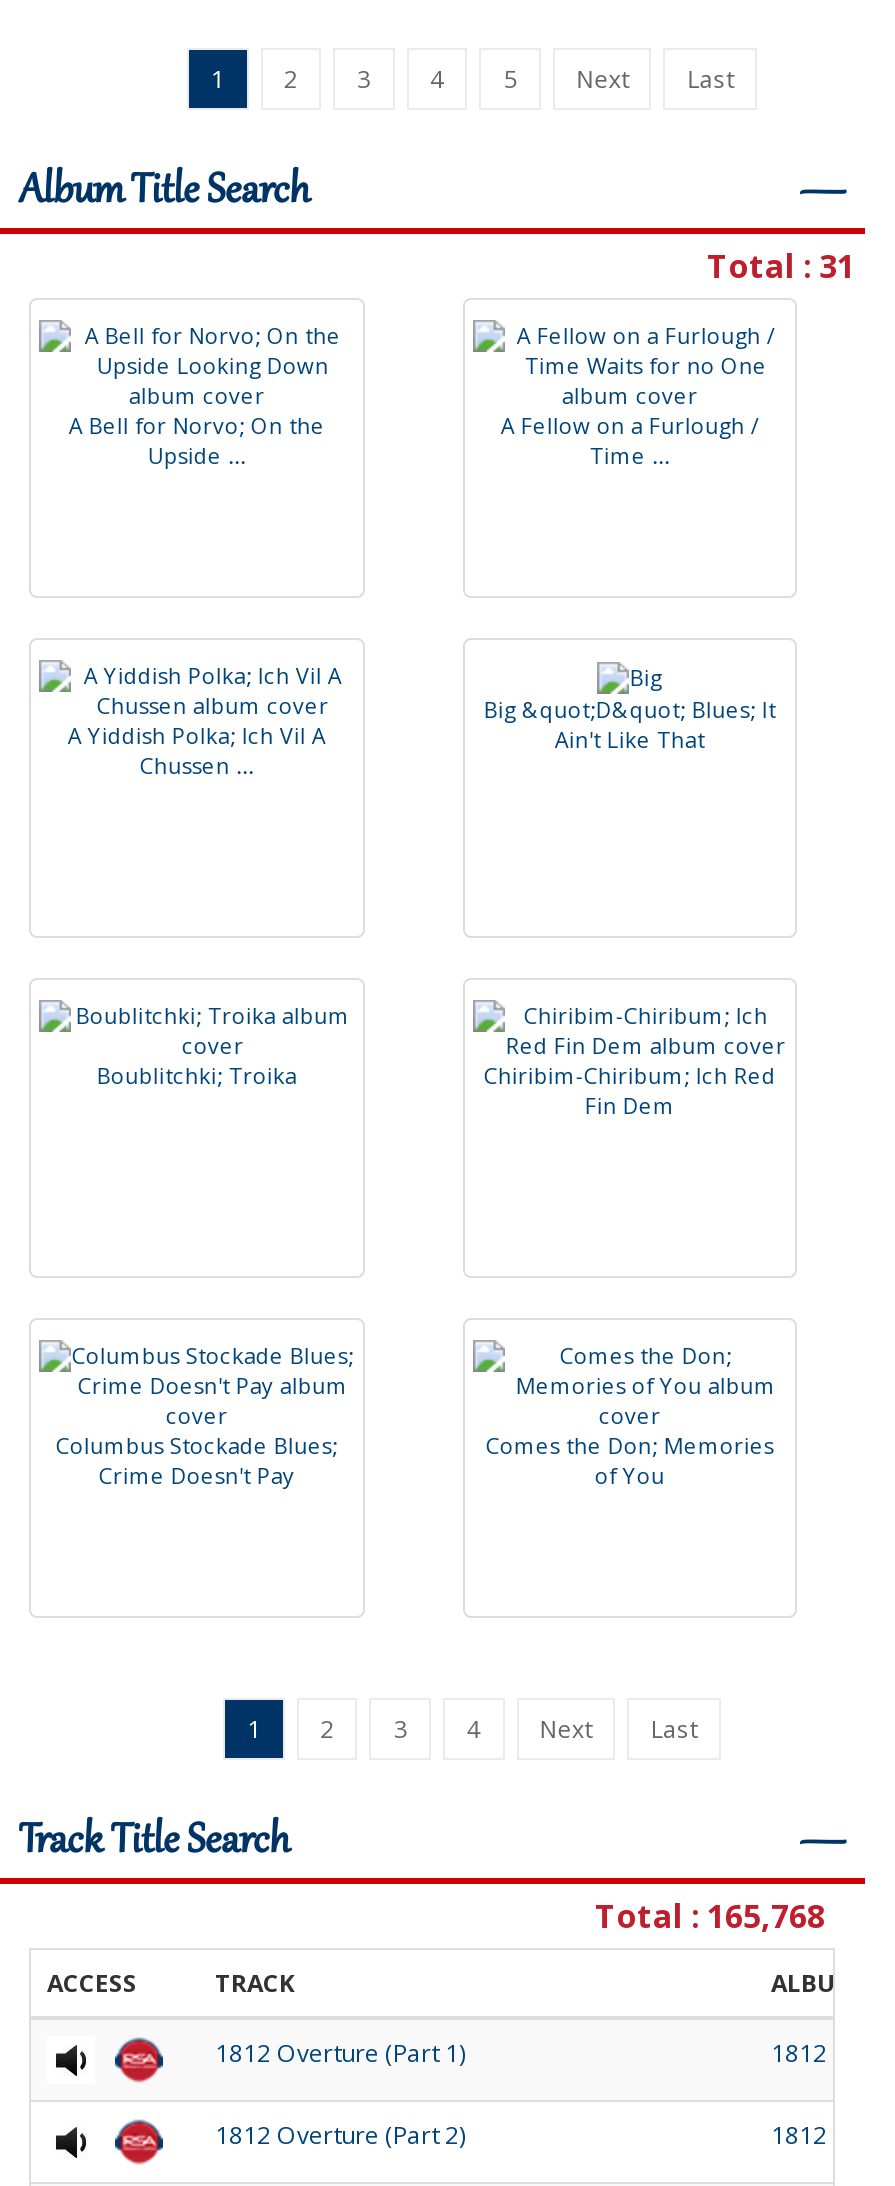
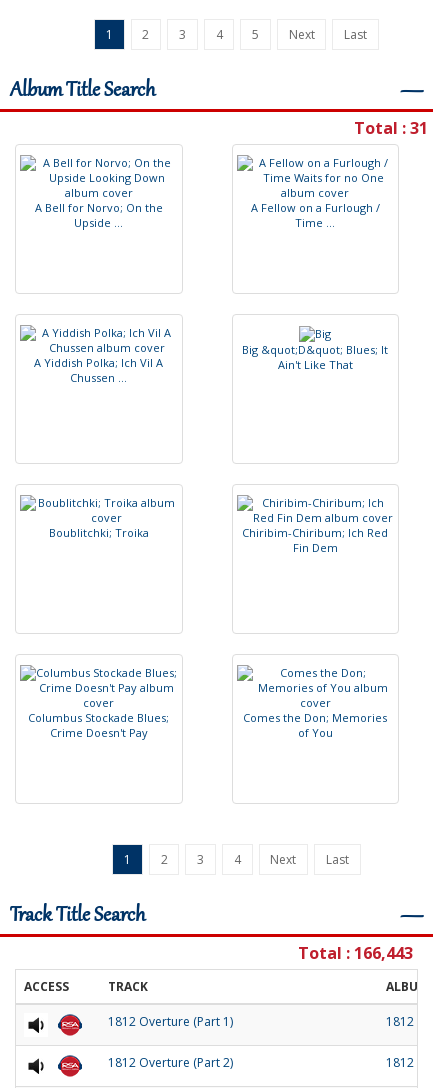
[595,1894,825,1938] Total : 165,768 -> [298,942,413,964] Total : 166,443

